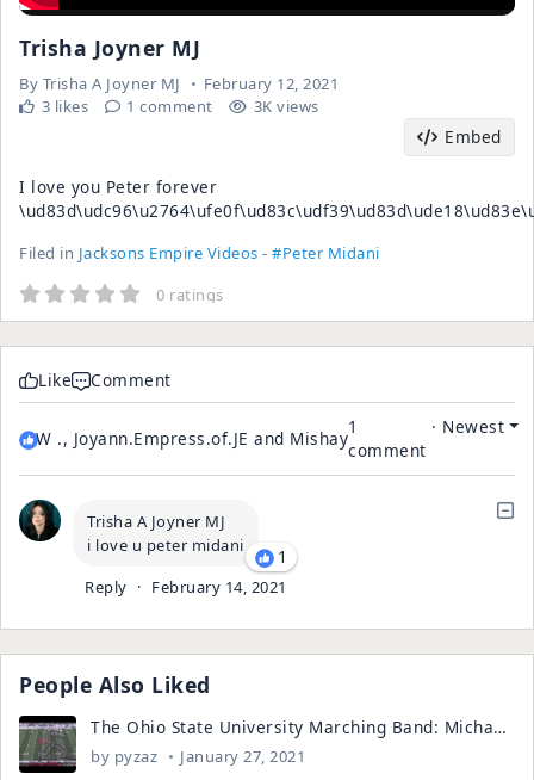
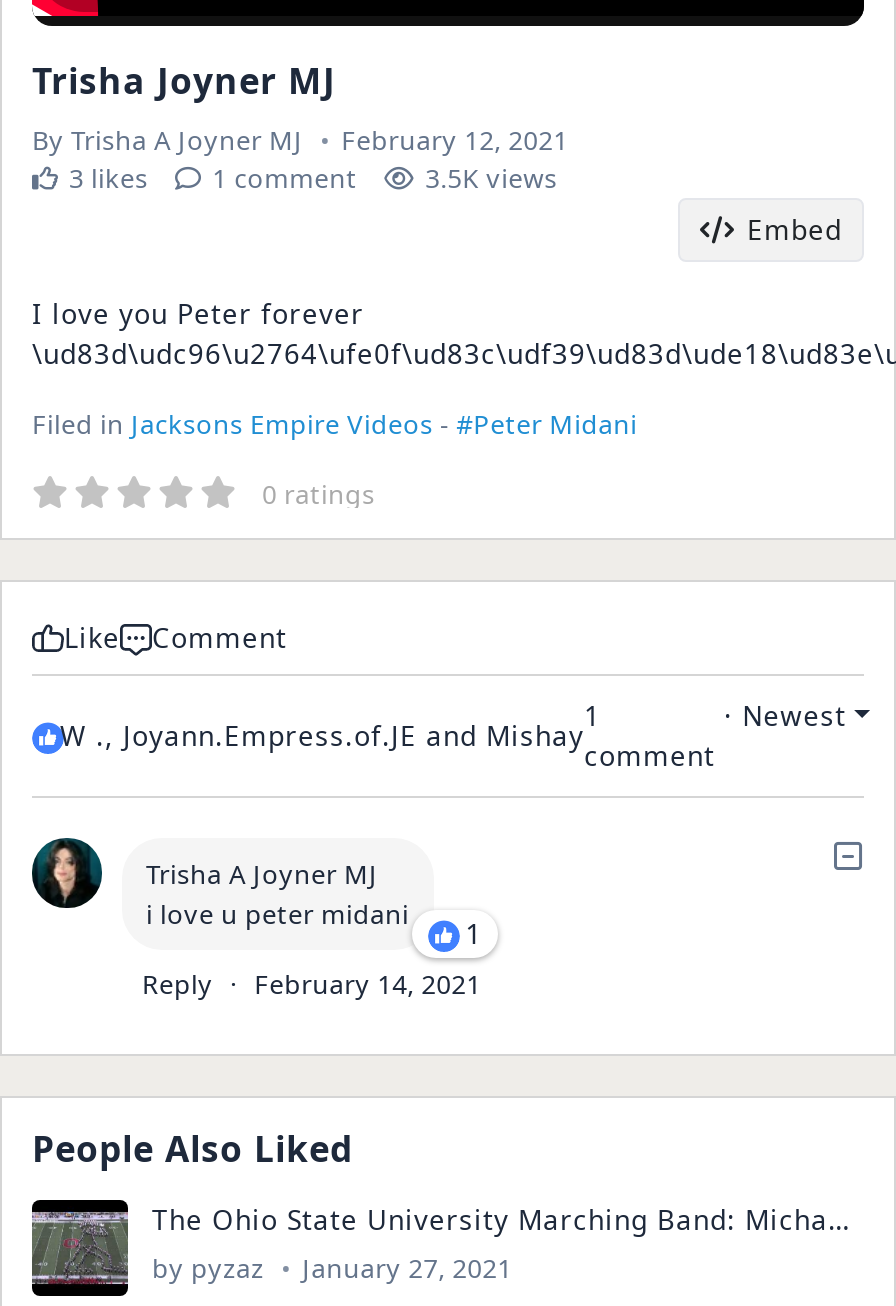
[41,95,319,117] 3 likes 1 comment 3K views -> [69,160,557,196] 3 likes 1 comment 3.5K views

